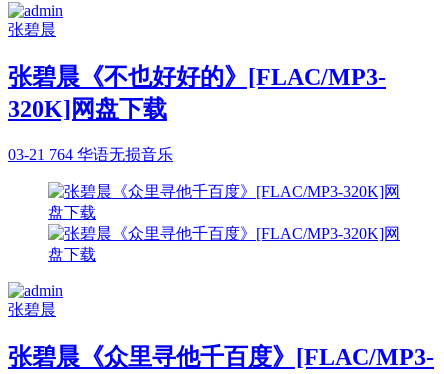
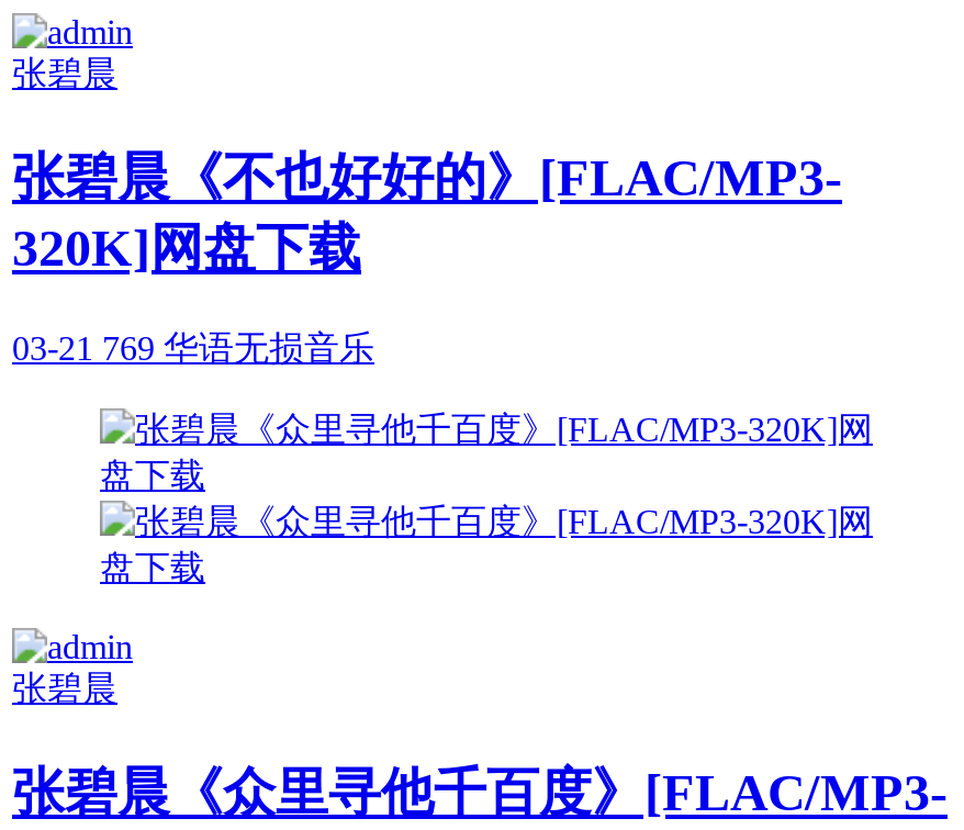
[8,146,173,163] 03-21 764 华语无损音乐 -> [12,329,374,366] 03-21 769 华语无损音乐

